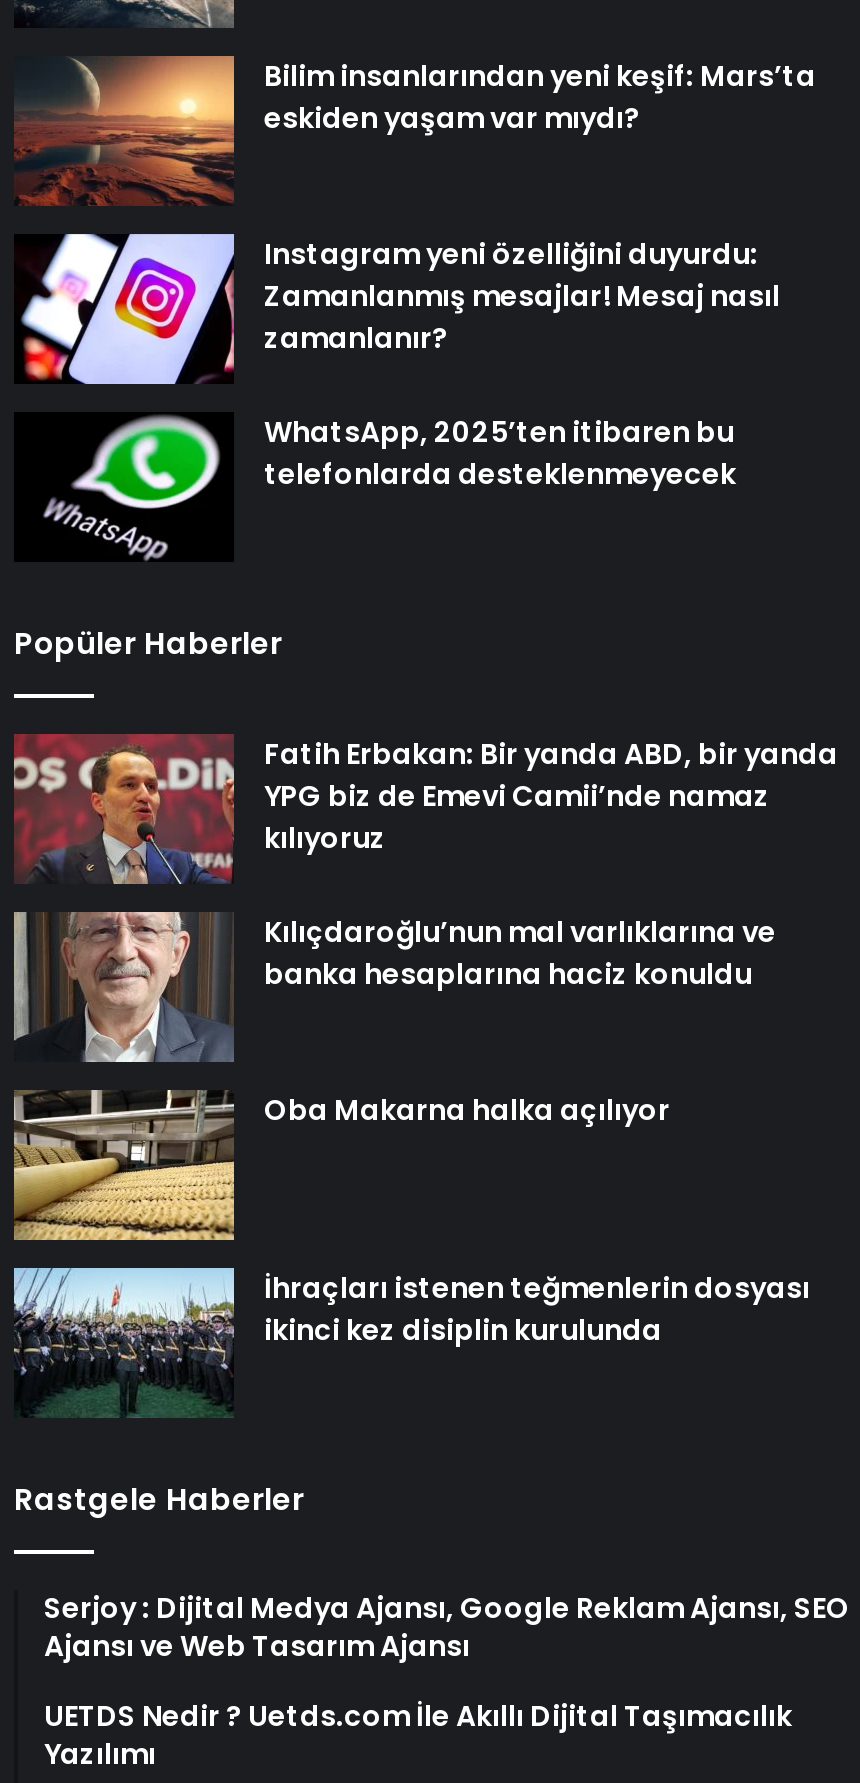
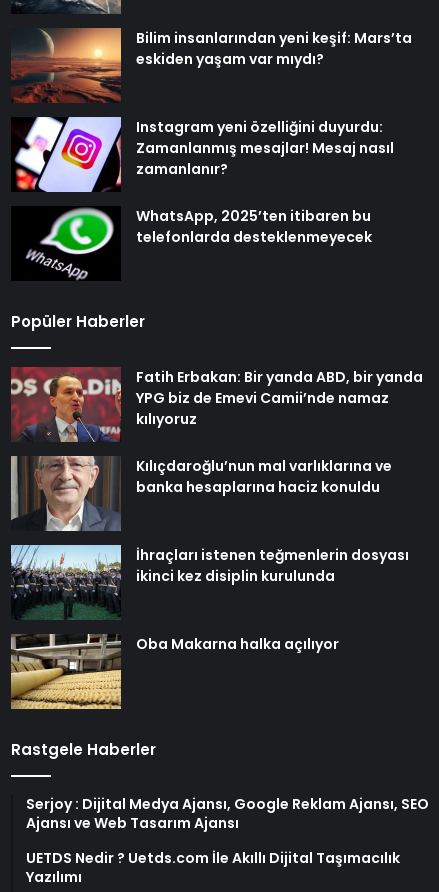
moved [12,1090,670,1242] -> [10,633,339,710]: [image] | Oba Makarna halka açılıyor
moved [10,1264,810,1420] -> [9,543,409,621]: [image] | İhraçları istenen teğmenlerin dosyası | ikinci kez disiplin kurulunda

